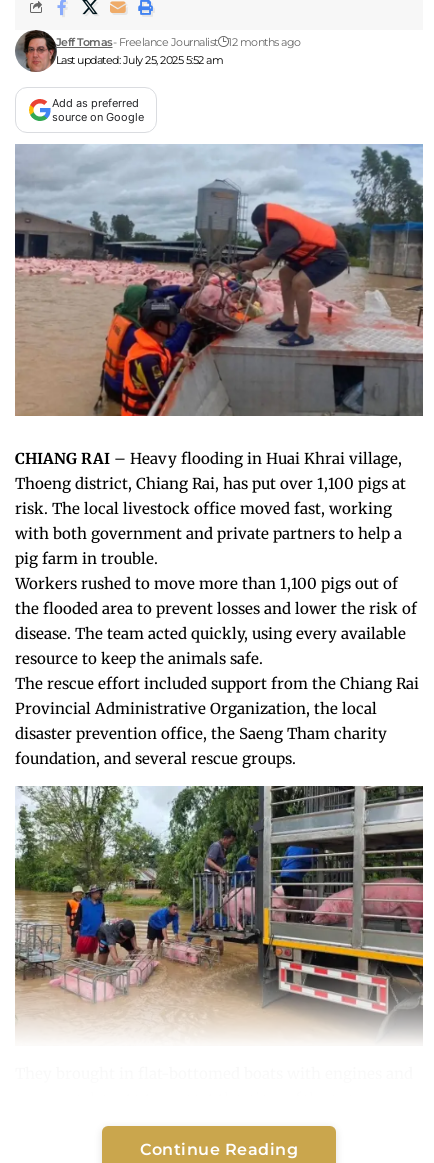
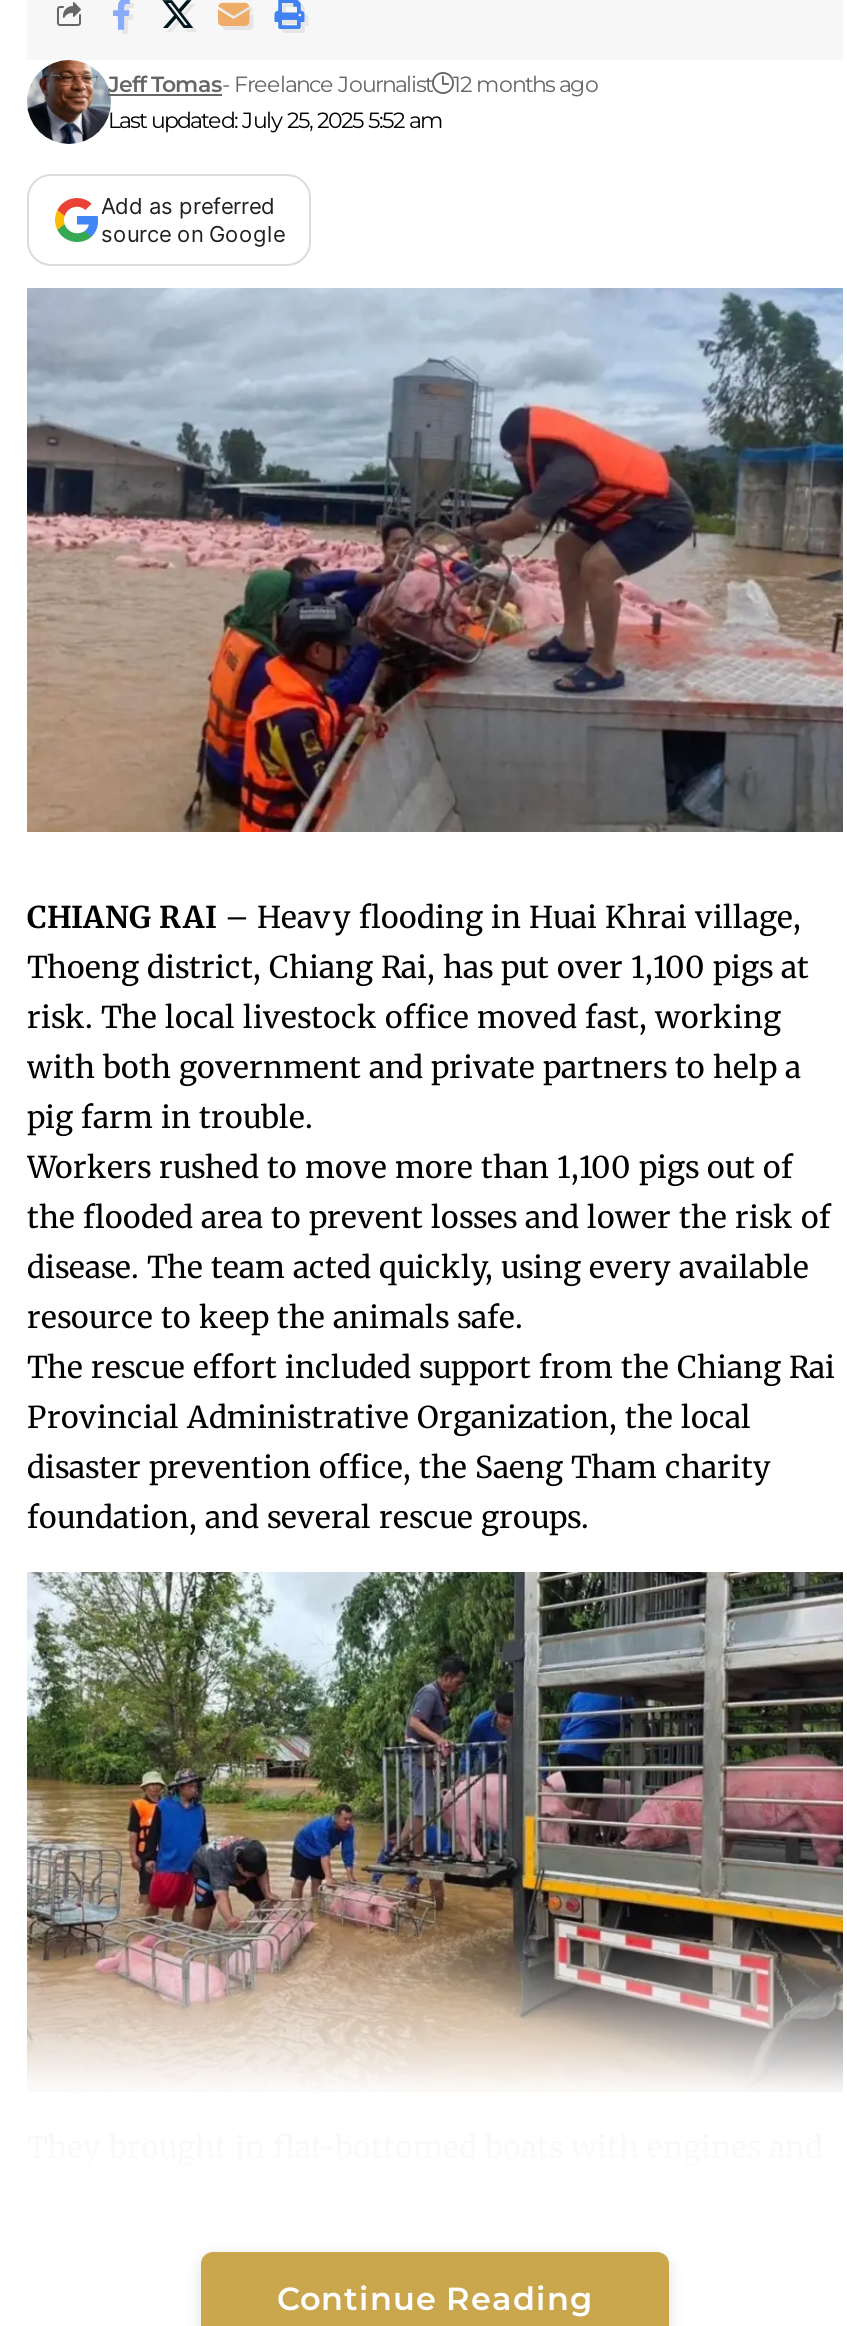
[16,30,52,72] [image] -> [29,60,101,146] [image]

